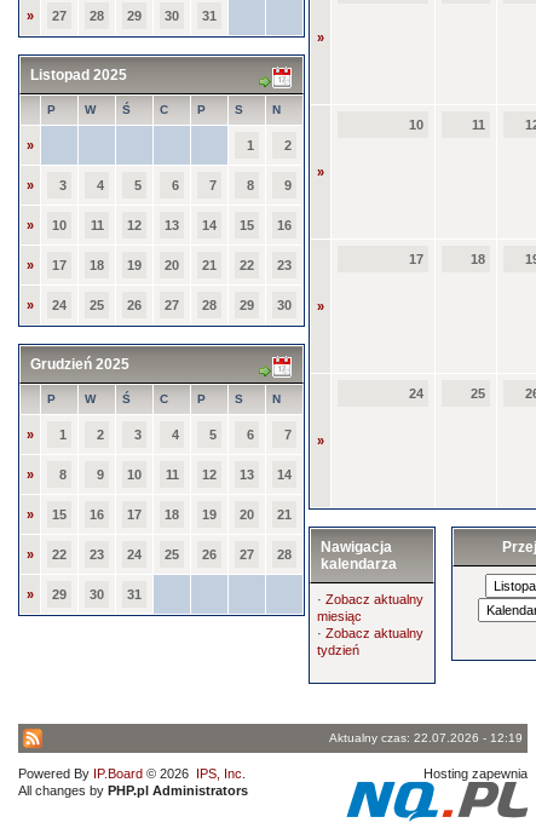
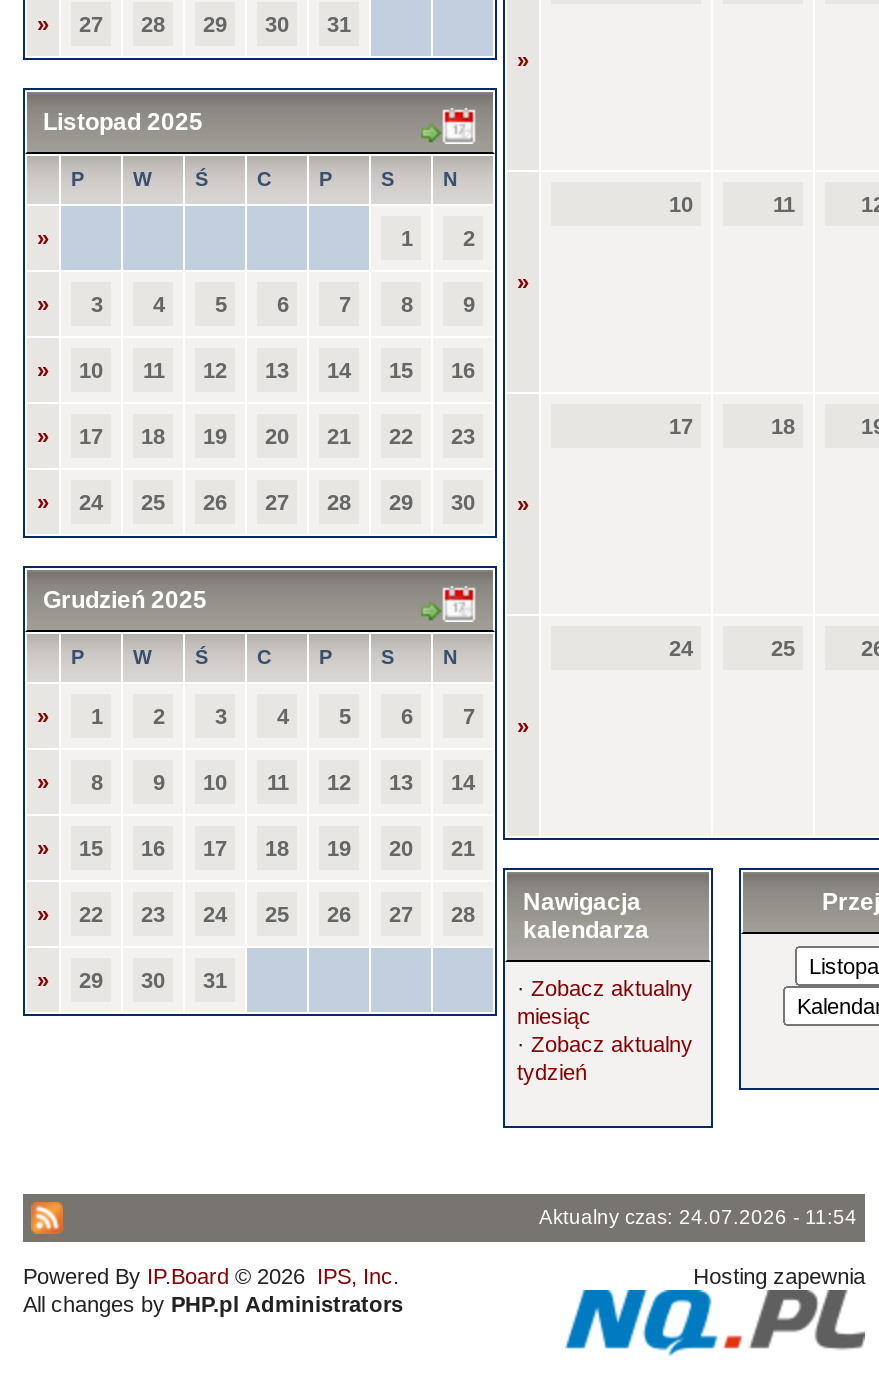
[329,731,523,744] Aktualny czas: 22.07.2026 - 12:19 -> [539,1206,857,1228] Aktualny czas: 24.07.2026 - 11:54

